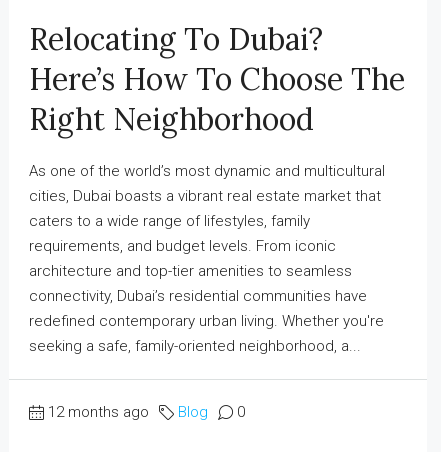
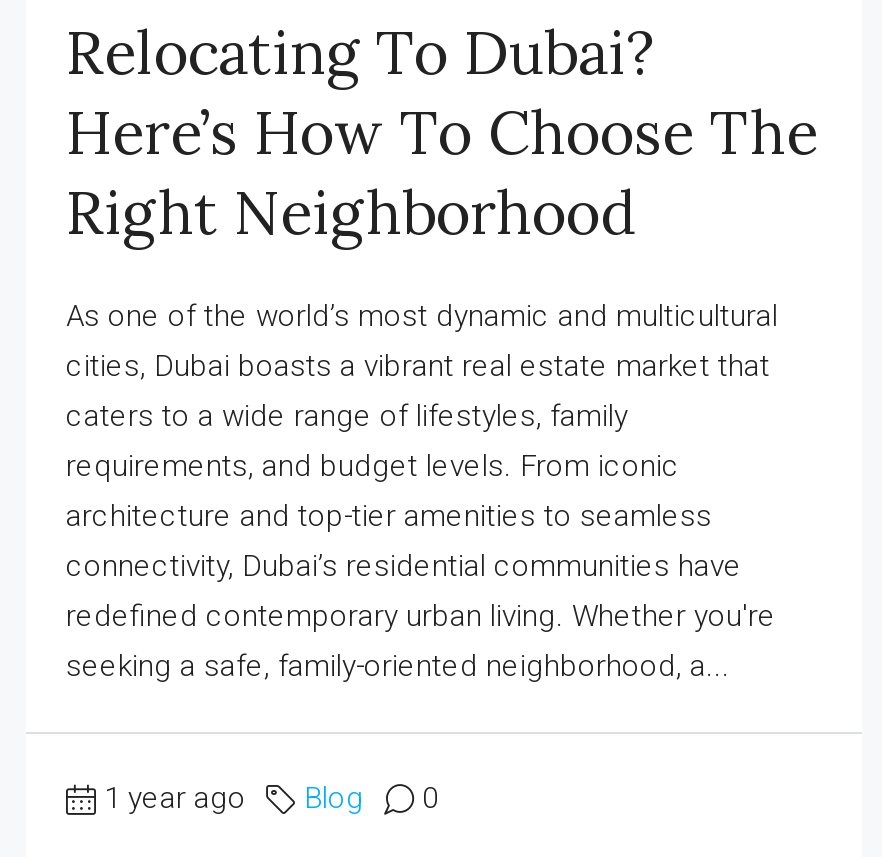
[48,403,245,421] 12 months ago Blog 0 -> [104,781,438,817] 1 year ago Blog 0

